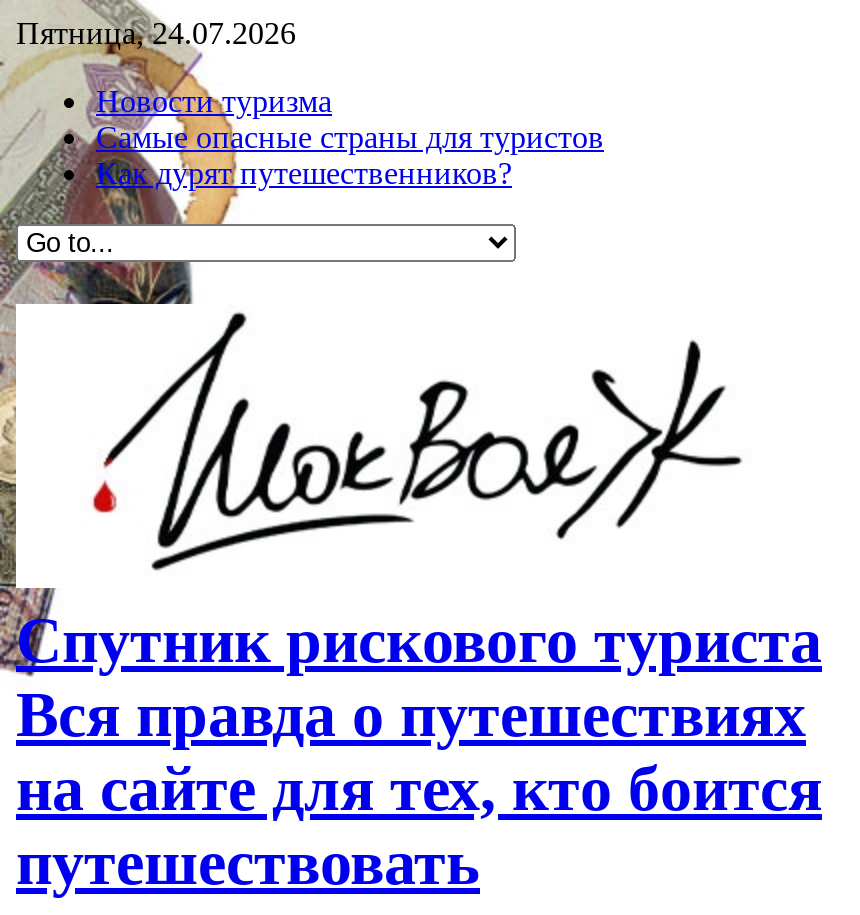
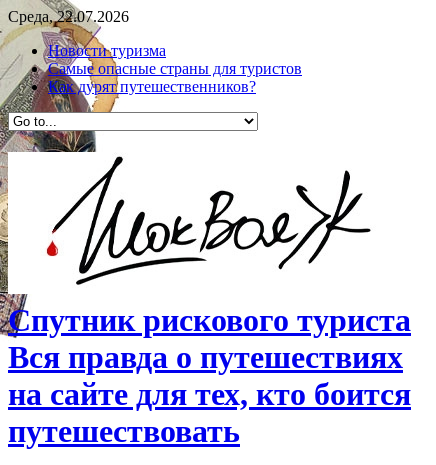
[16,16,296,50] Пятница, 24.07.2026 -> [8,8,129,25] Среда, 22.07.2026

